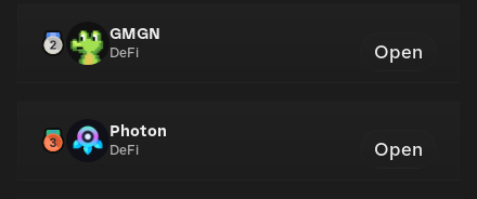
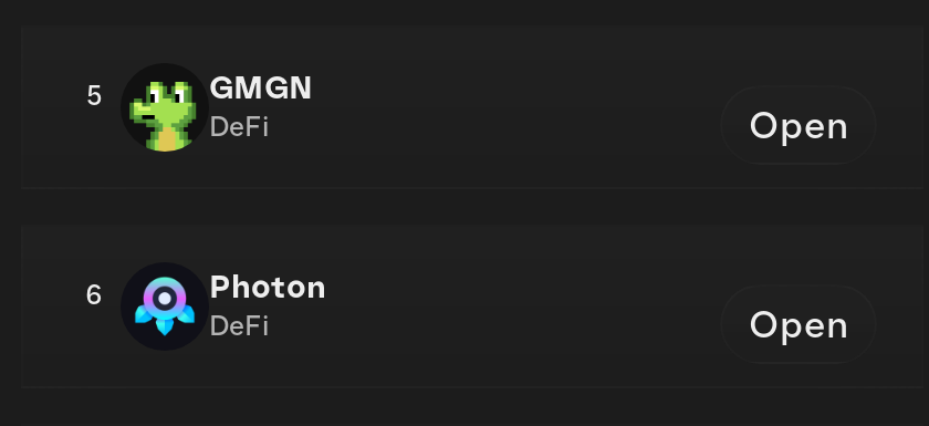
none -> [86,81,102,114] 5
none -> [85,280,103,313] 6

